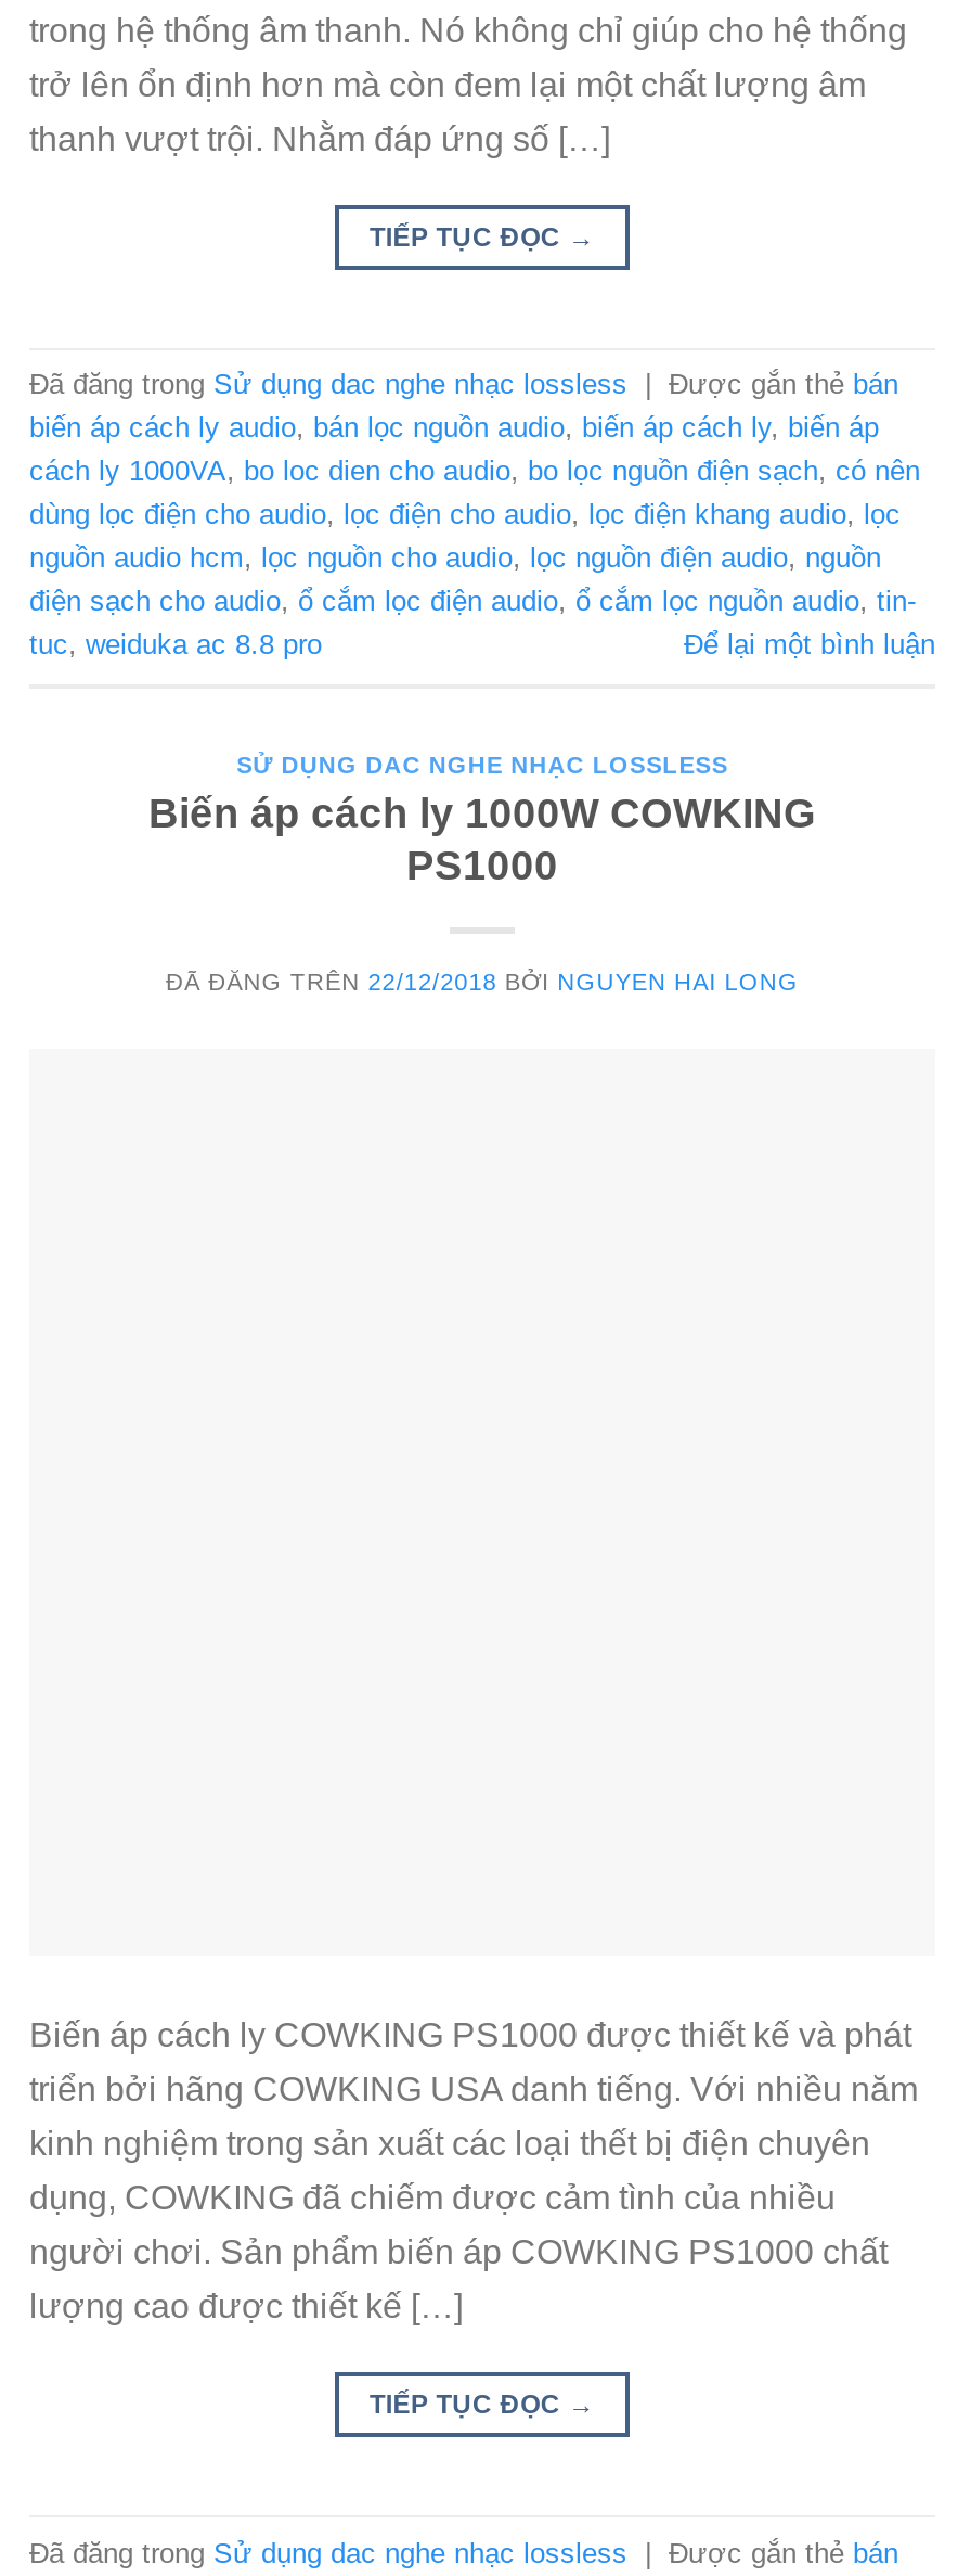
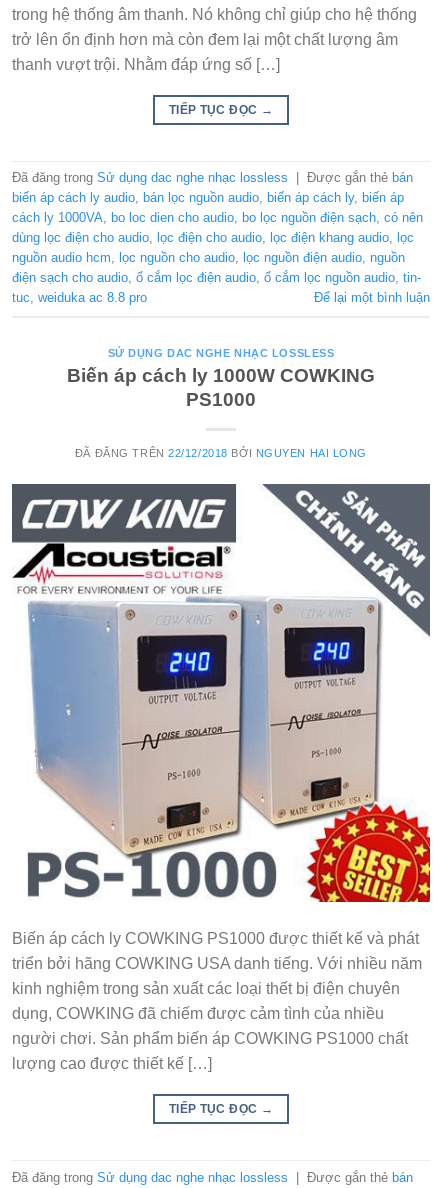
none -> [11,483,431,903] [image]

